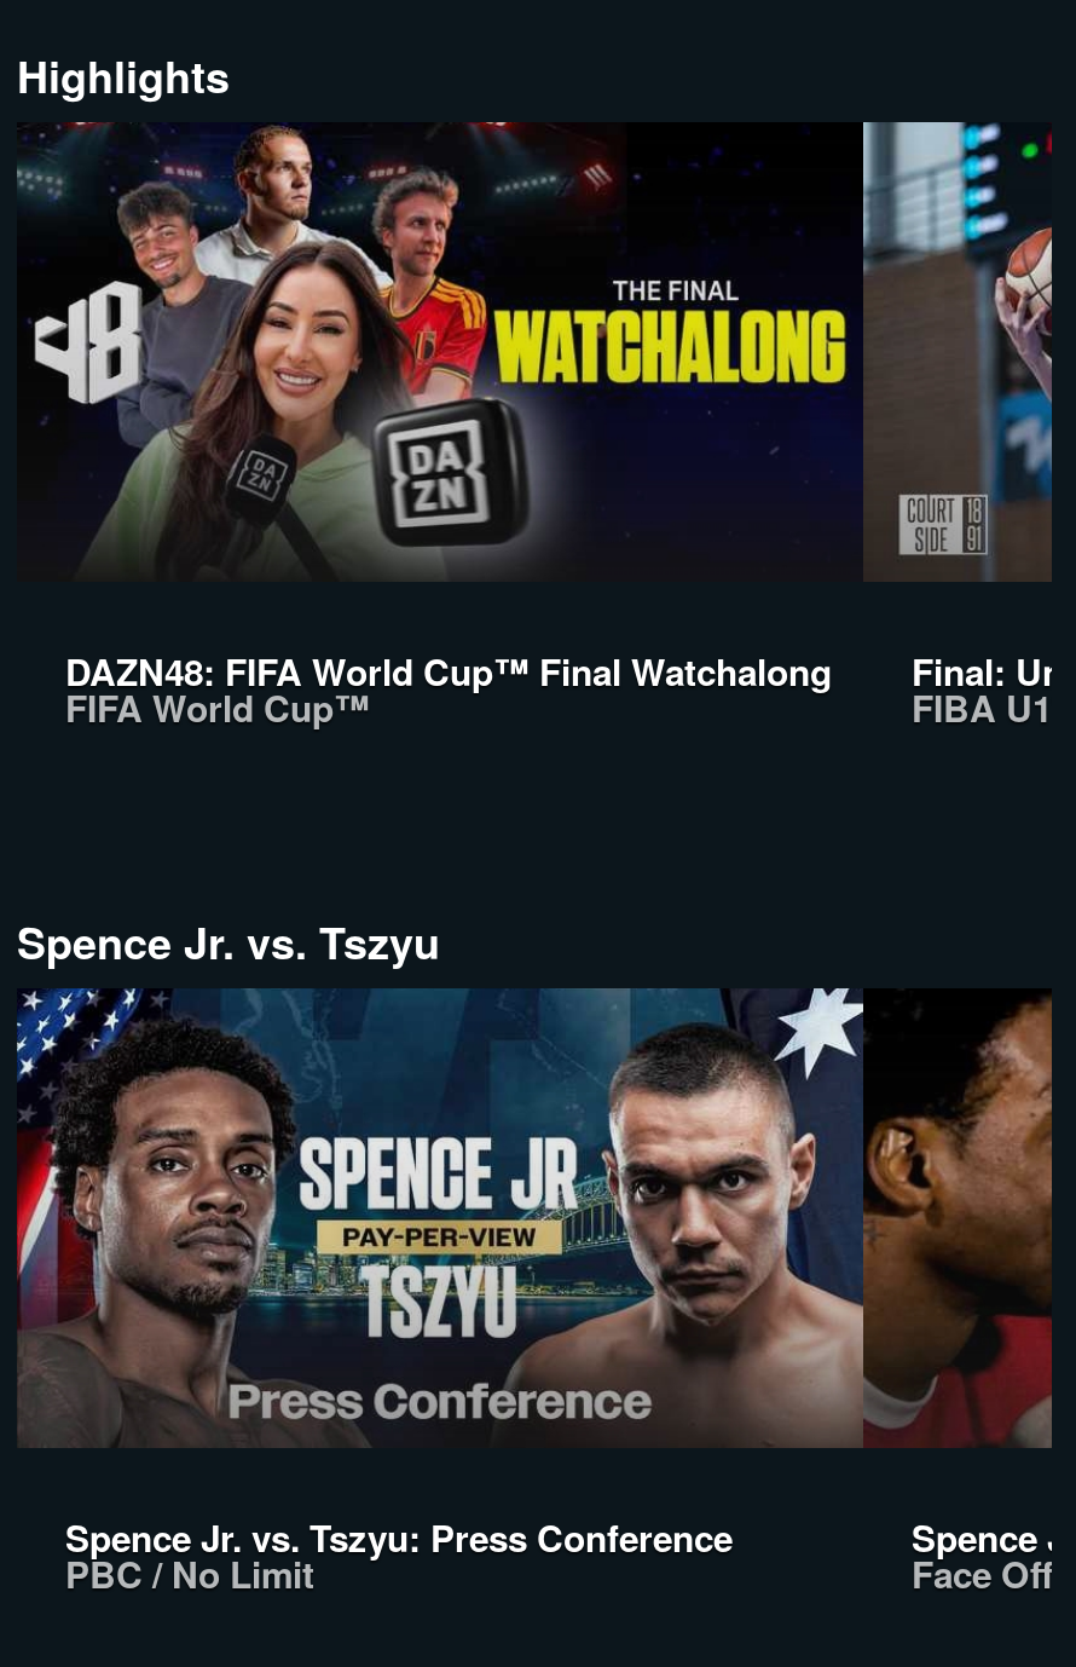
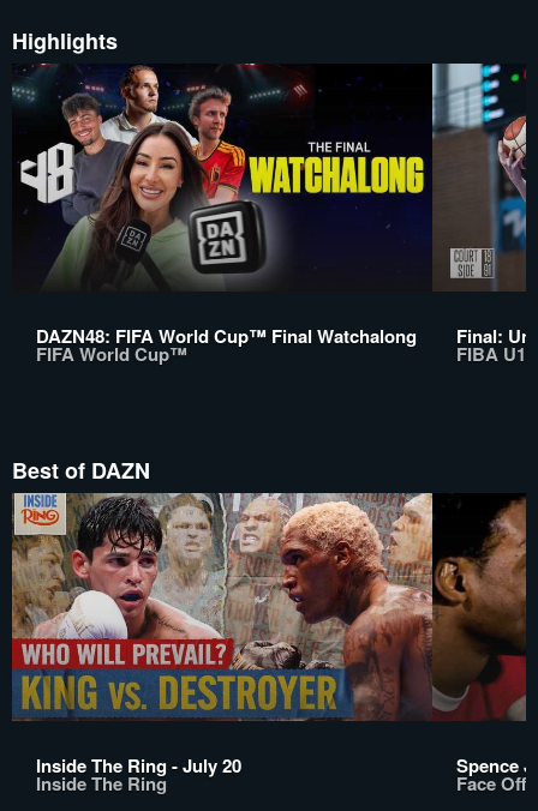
[17,911,440,974] Spence Jr. vs. Tszyu -> [12,455,150,486] Best of DAZN
[15,988,866,1600] [image] | Spence Jr. vs. Tszyu: Press Conference | PBC / No Limit -> [11,492,434,797] [image] | Inside The Ring - July 20 | Inside The Ring

